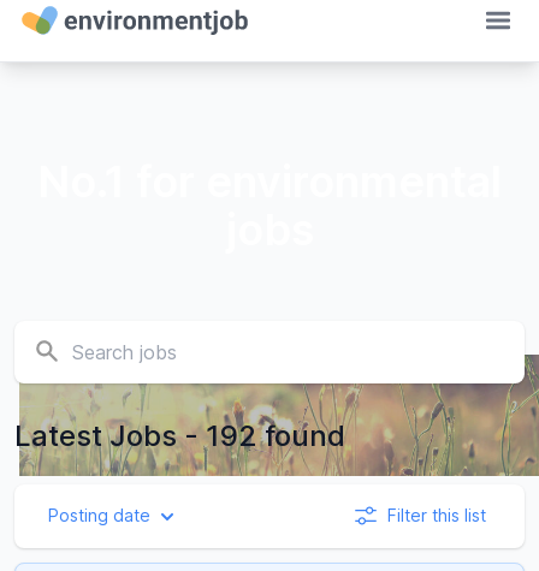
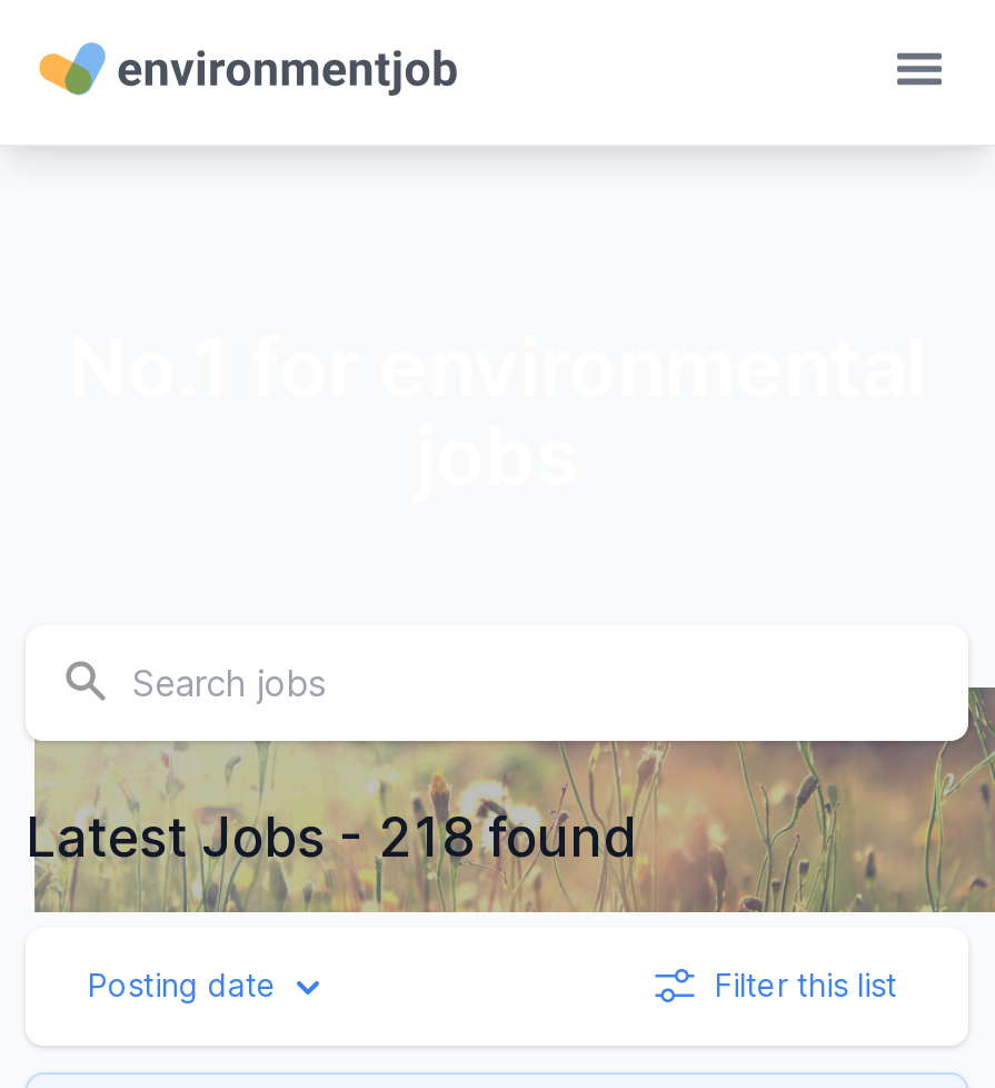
[14,418,345,453] Latest Jobs - 192 found -> [26,805,637,870] Latest Jobs - 218 found

